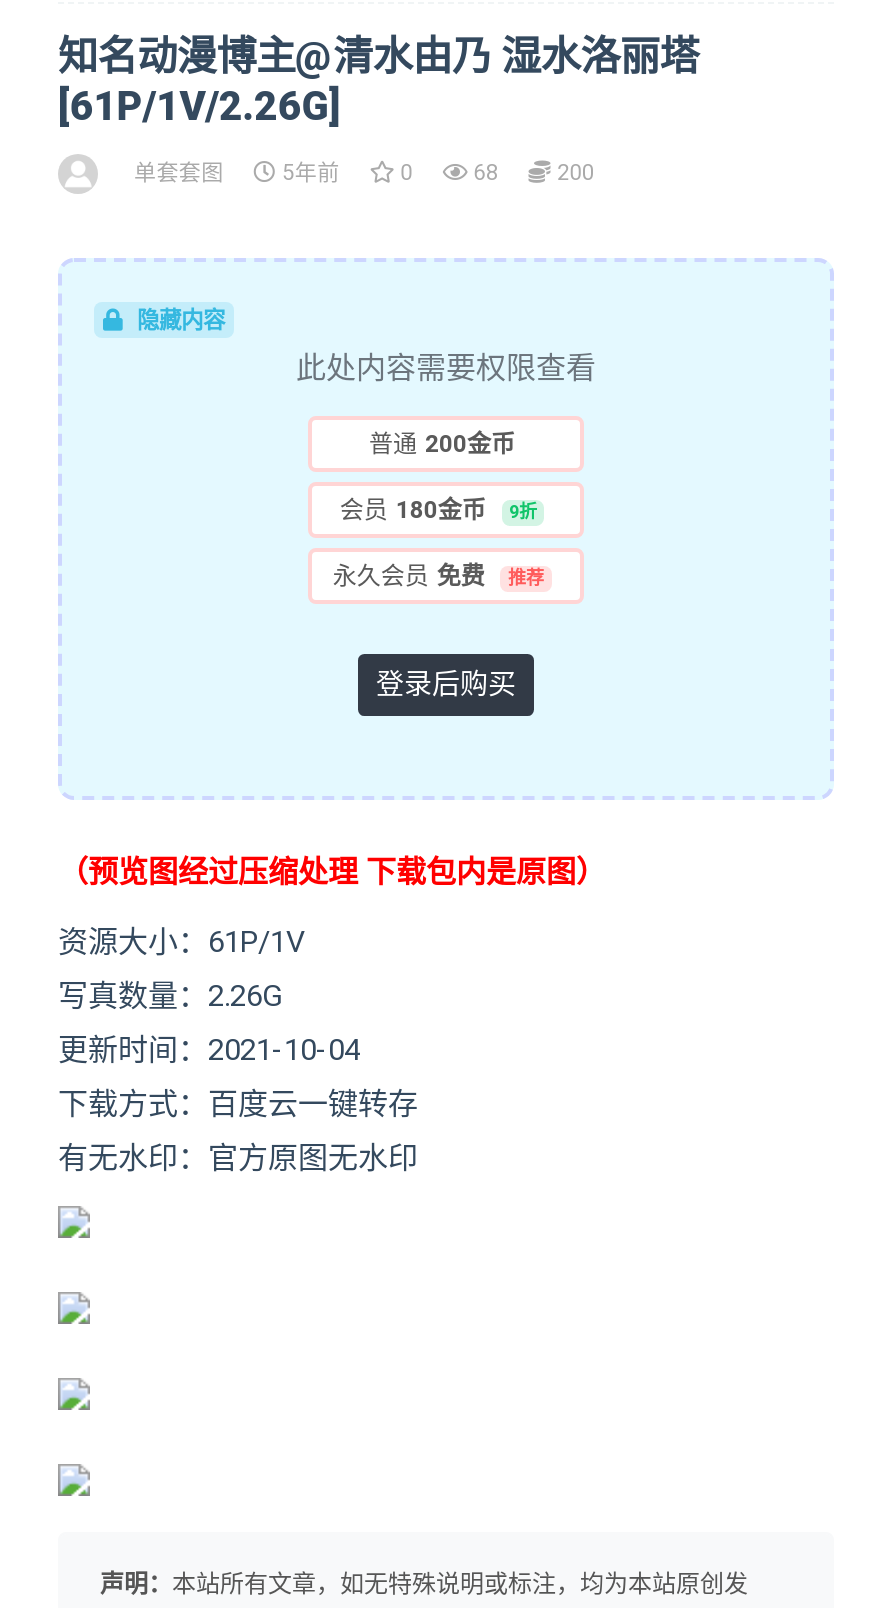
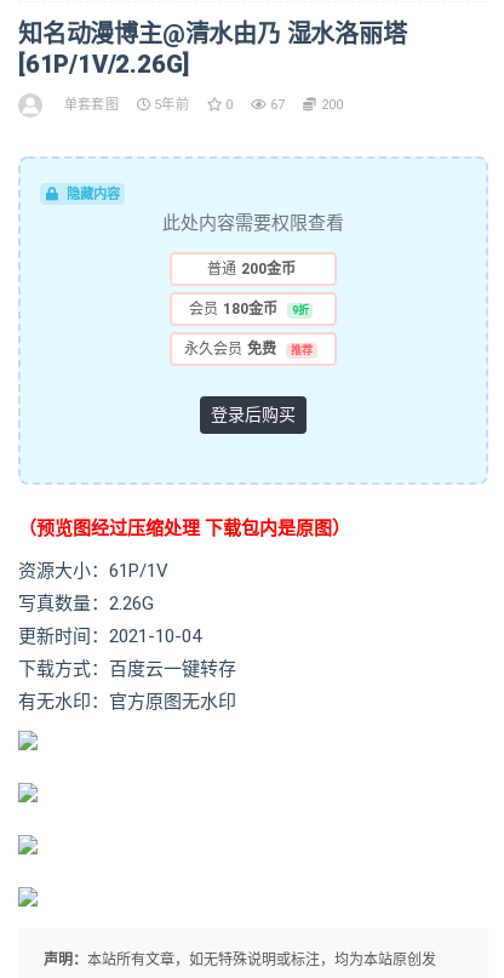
[467,160,498,186] 68 -> [266,97,285,113] 67

